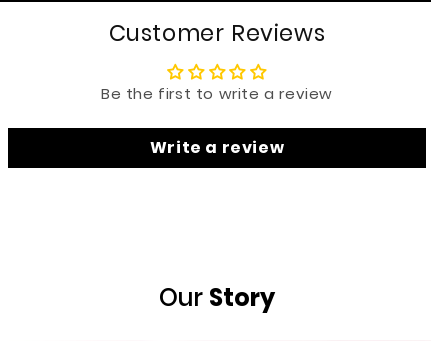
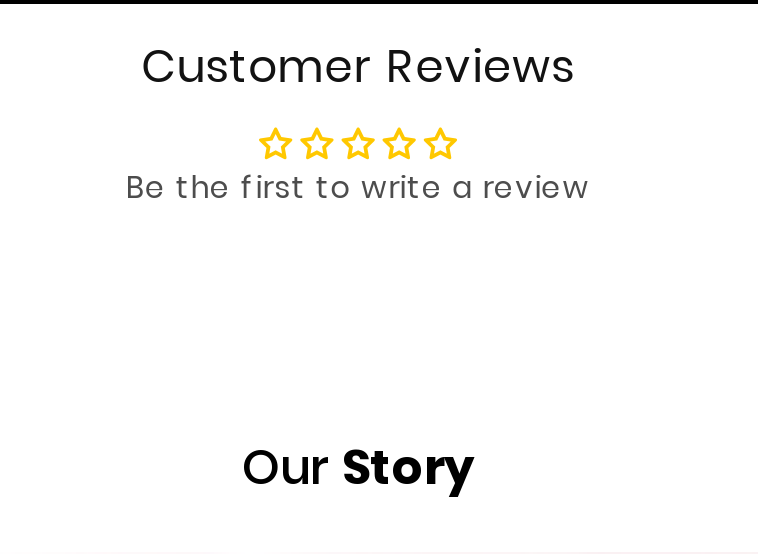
[150,136,284,159] Write a review -> none

